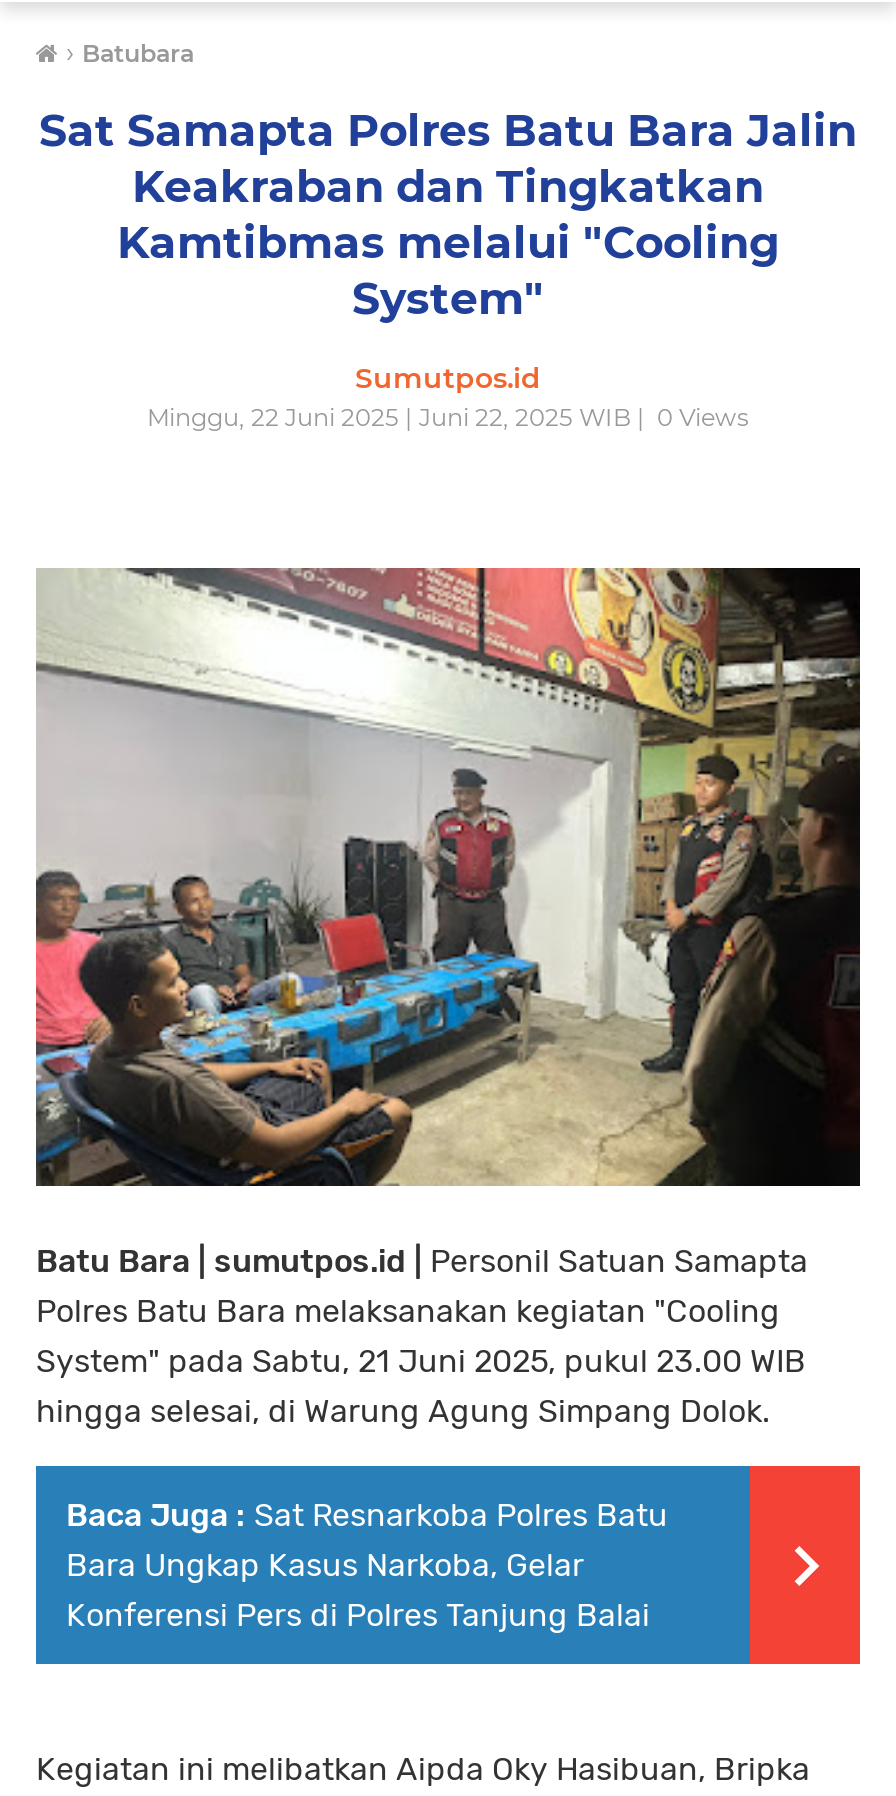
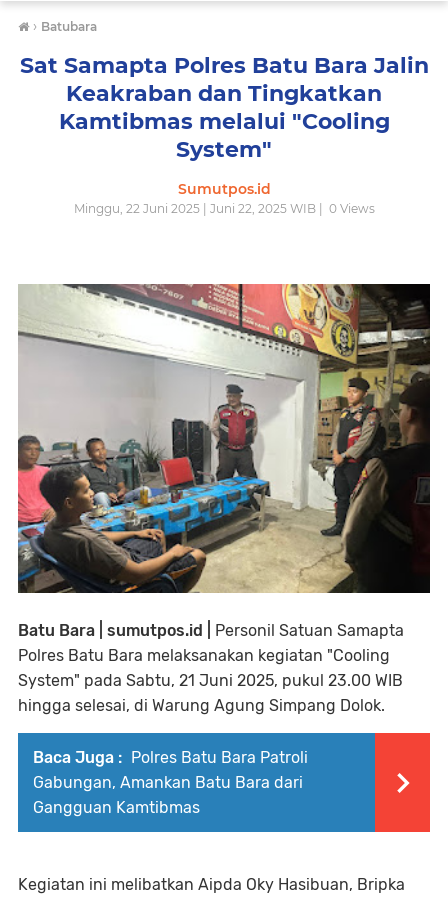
[66,1496,668,1634] Baca Juga : Sat Resnarkoba Polres Batu | Bara Ungkap Kasus Narkoba, Gelar | Konferensi Pers di Polres Tanjung Balai -> [33,748,308,817] Baca Juga : Polres Batu Bara Patroli | Gabungan, Amankan Batu Bara dari | Gangguan Kamtibmas

